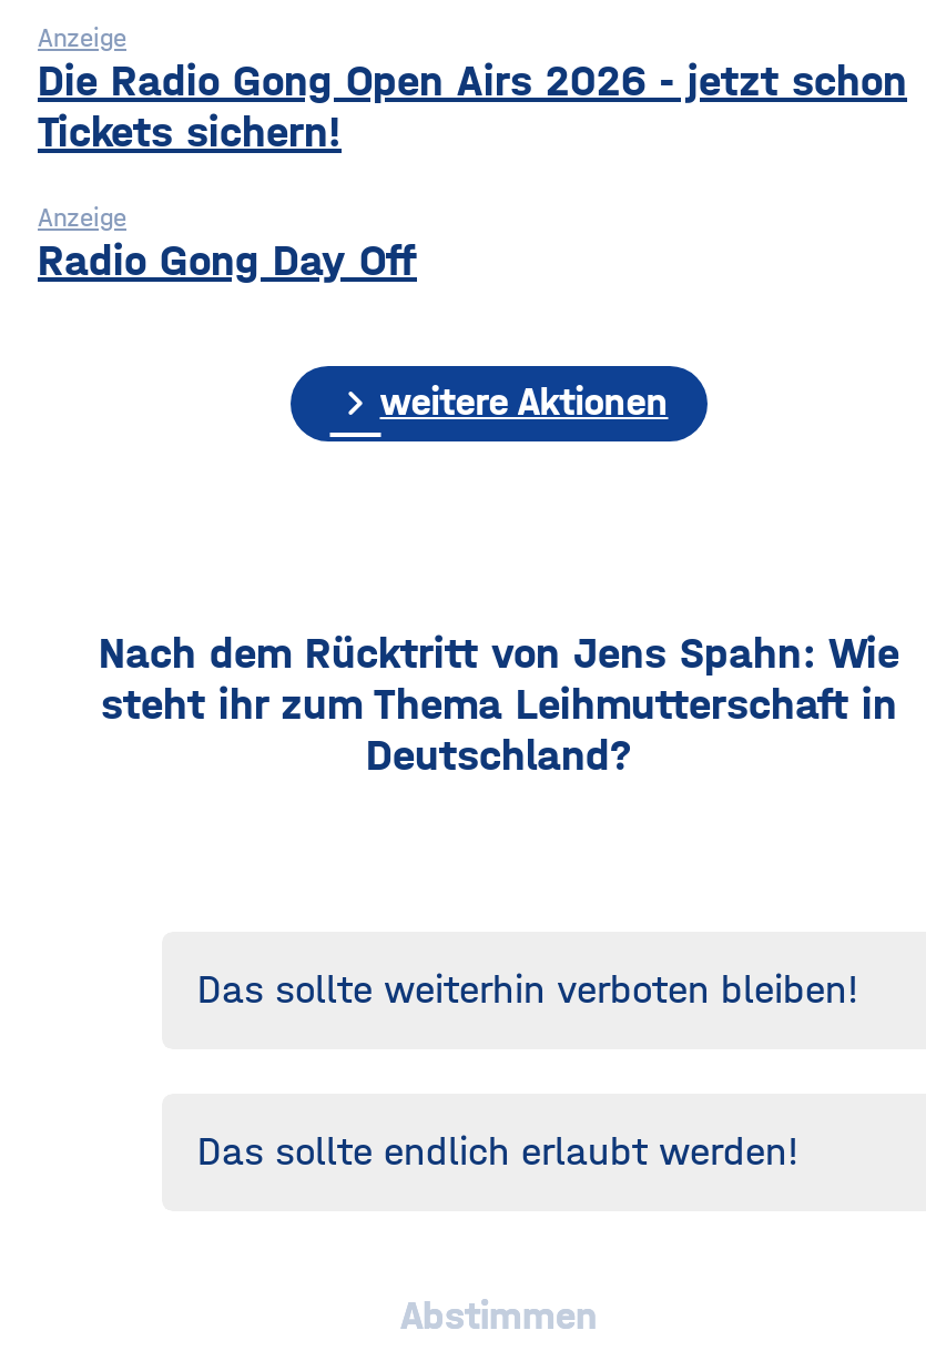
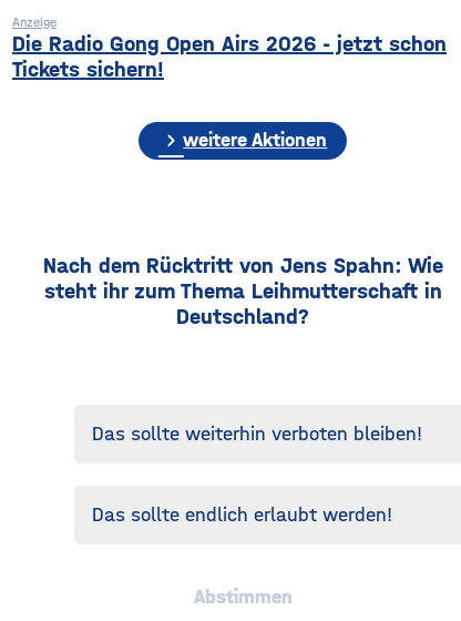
[38,201,417,285] Anzeige | Radio Gong Day Off -> none

